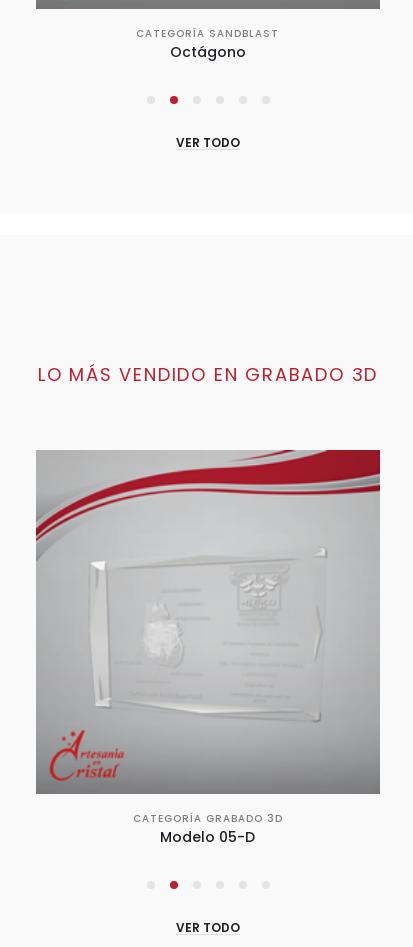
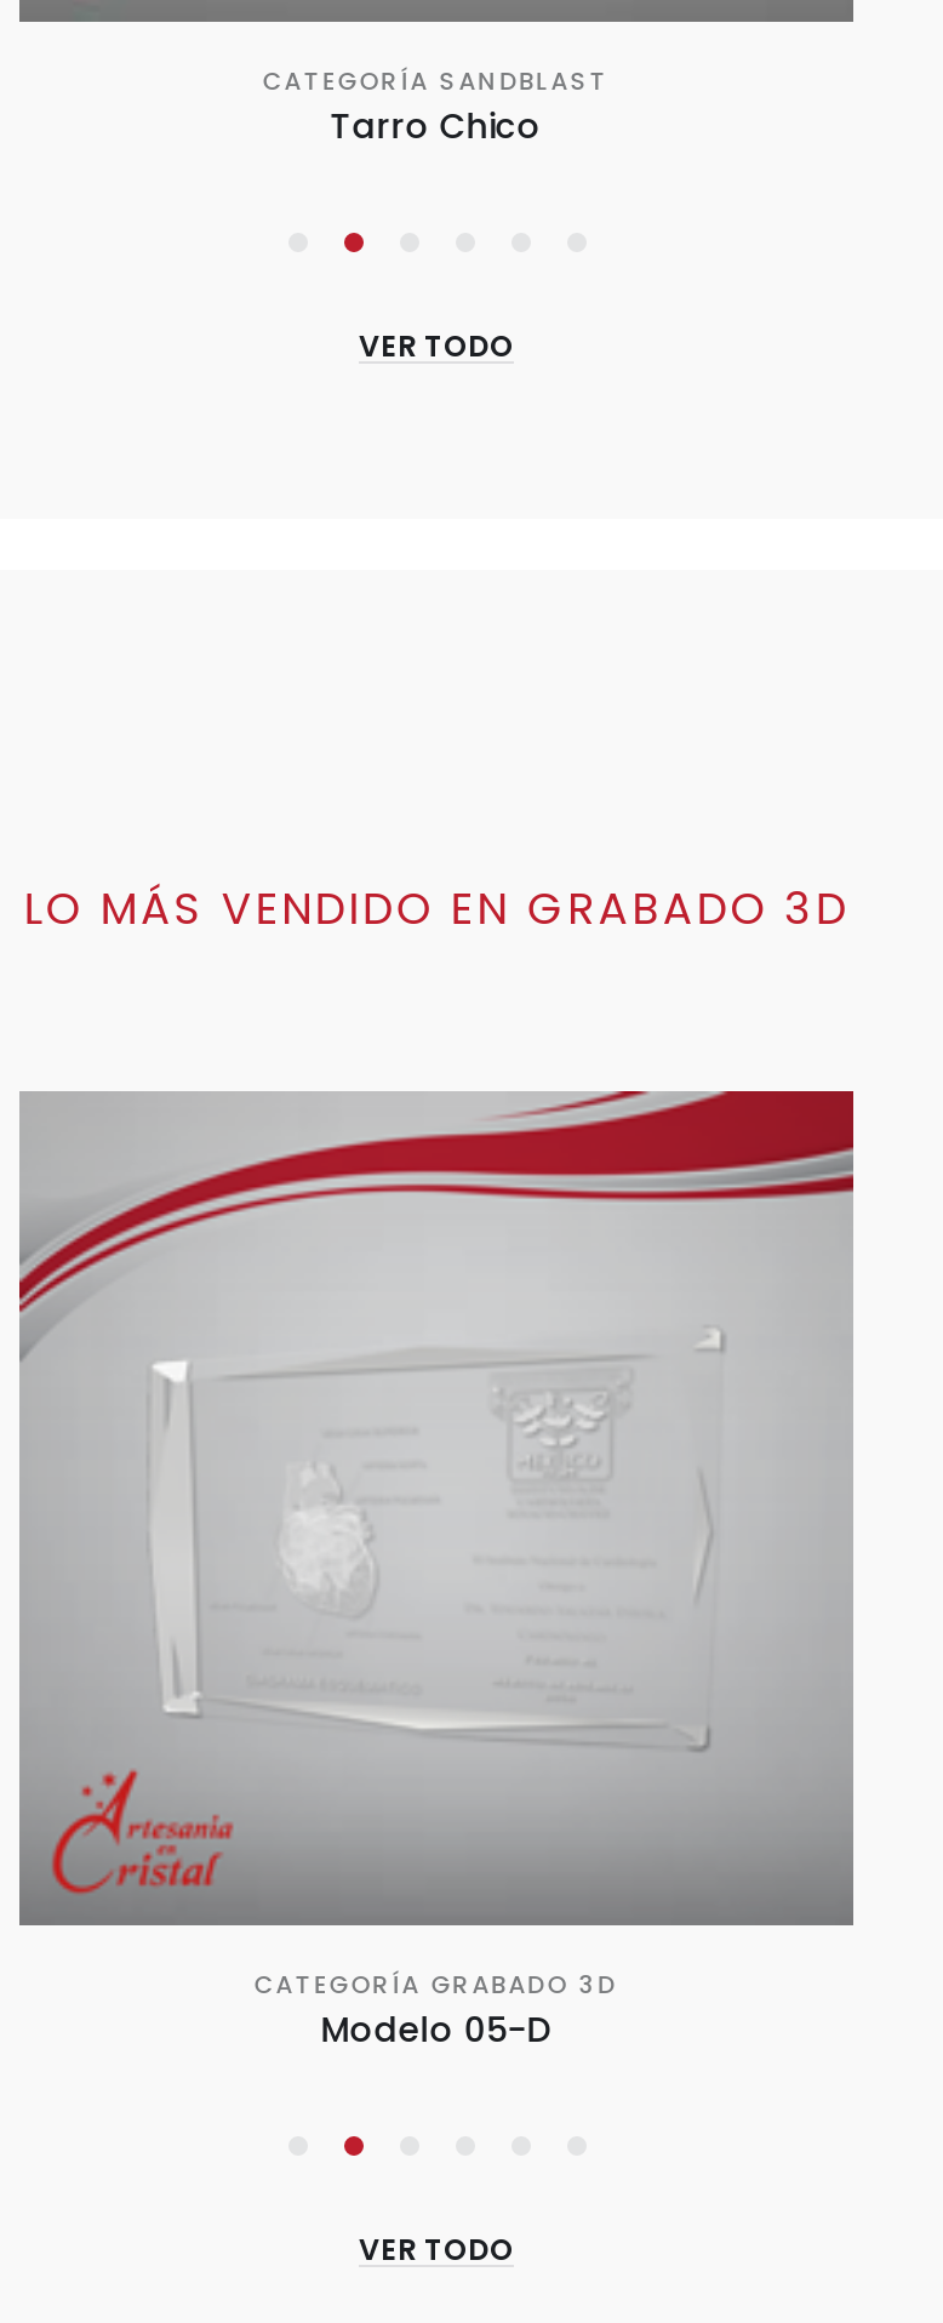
[170,41,246,61] Octágono -> [330,101,541,149] Tarro Chico

